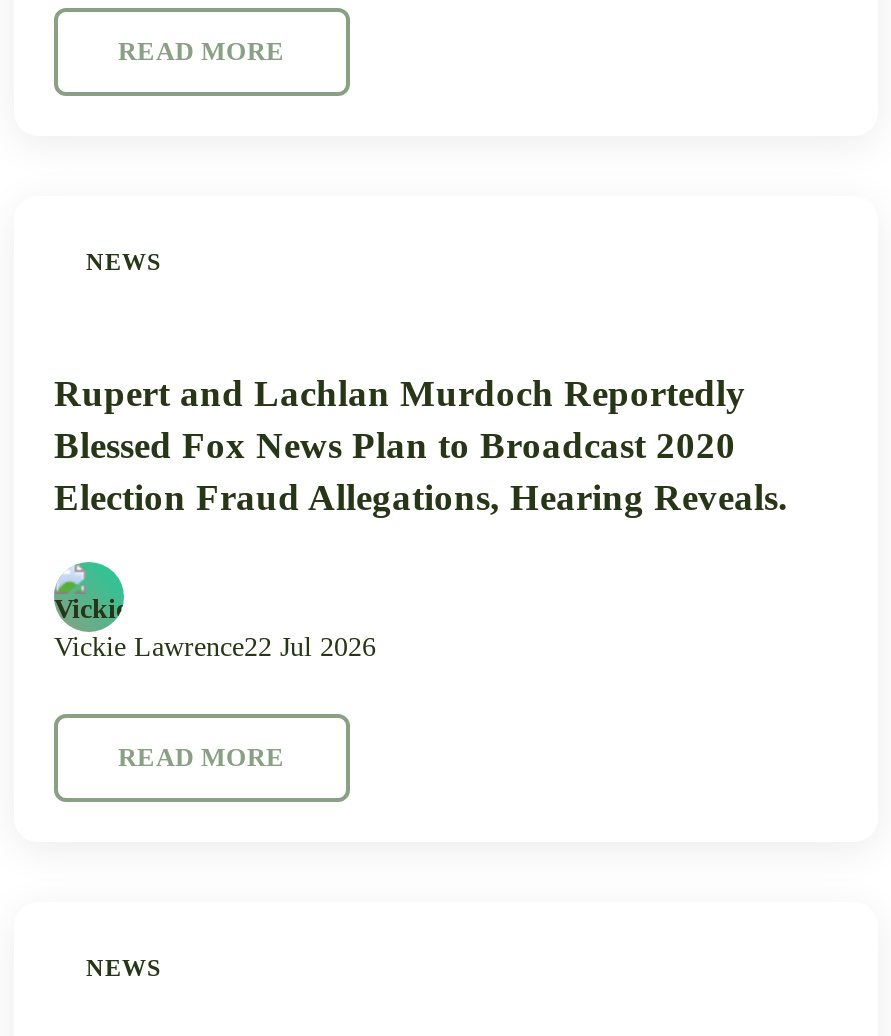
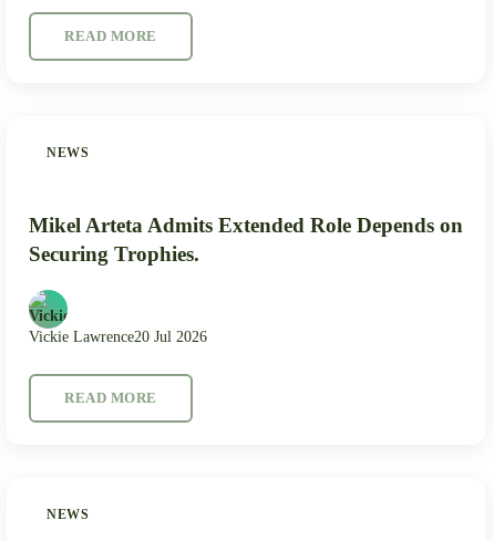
[54,372,788,518] Rupert and Lachlan Murdoch Reportedly | Blessed Fox News Plan to Broadcast 2020 | Election Fraud Allegations, Hearing Reveals. -> [29,213,463,265] Mikel Arteta Admits Extended Role Depends on | Securing Trophies.
[54,631,376,661] Vickie Lawrence22 Jul 2026 -> [29,328,207,345] Vickie Lawrence20 Jul 2026

